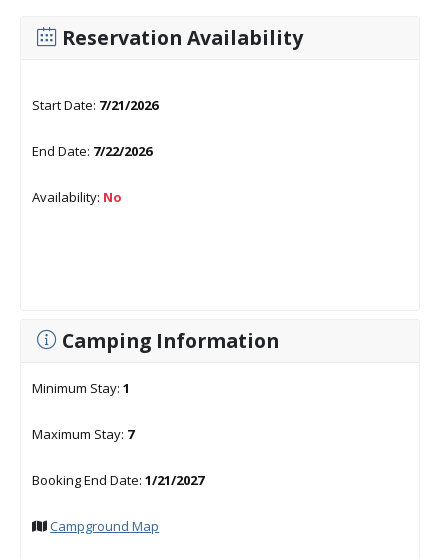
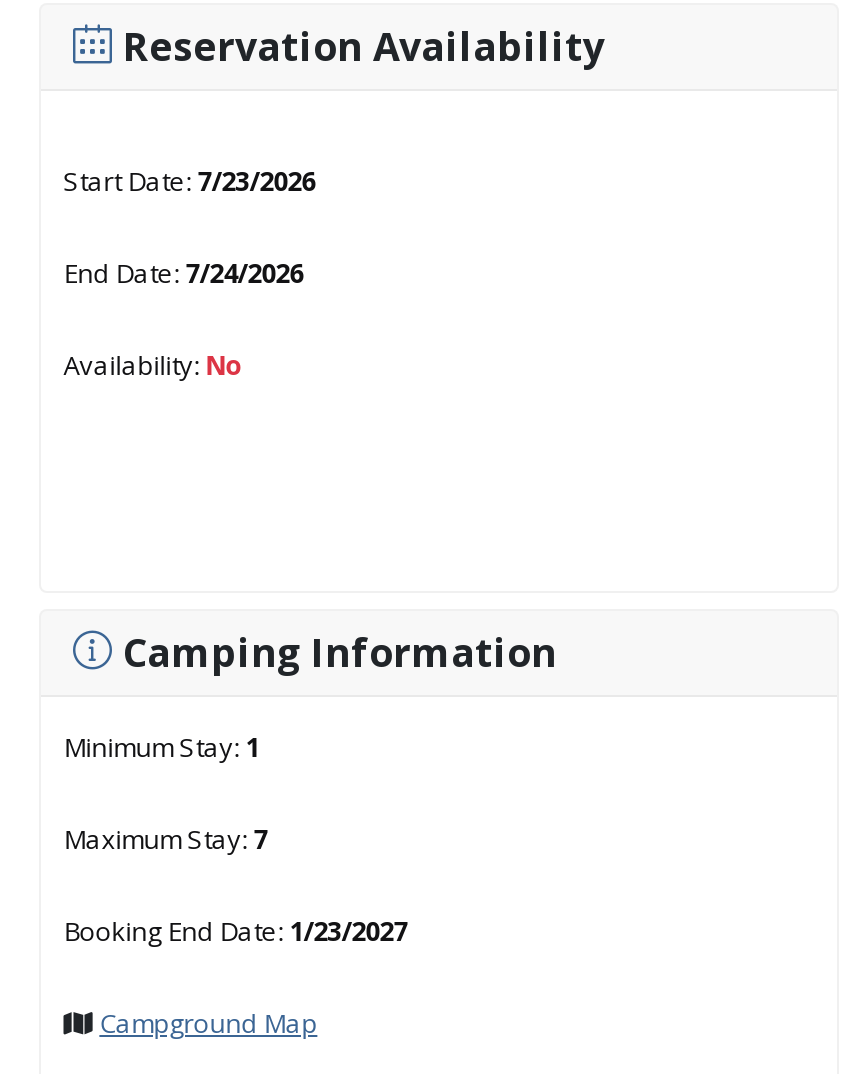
[32,96,158,114] Start Date: 7/21/2026 -> [63,162,315,198] Start Date: 7/23/2026
[32,142,152,160] End Date: 7/22/2026 -> [63,254,303,290] End Date: 7/24/2026
[32,471,204,489] Booking End Date: 1/21/2027 -> [63,912,407,948] Booking End Date: 1/23/2027

